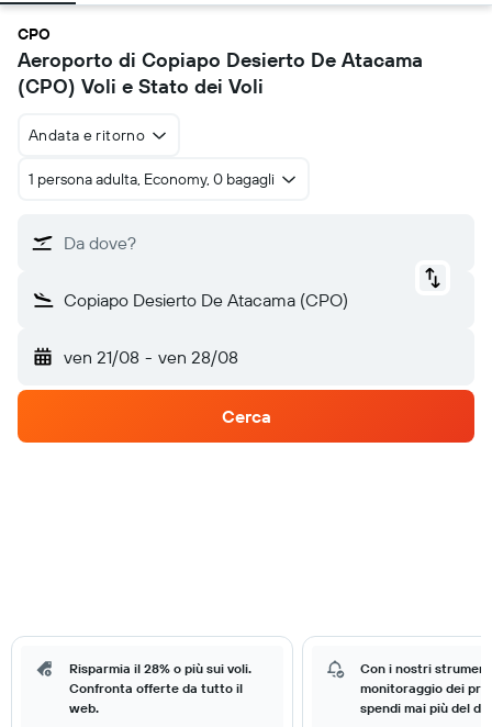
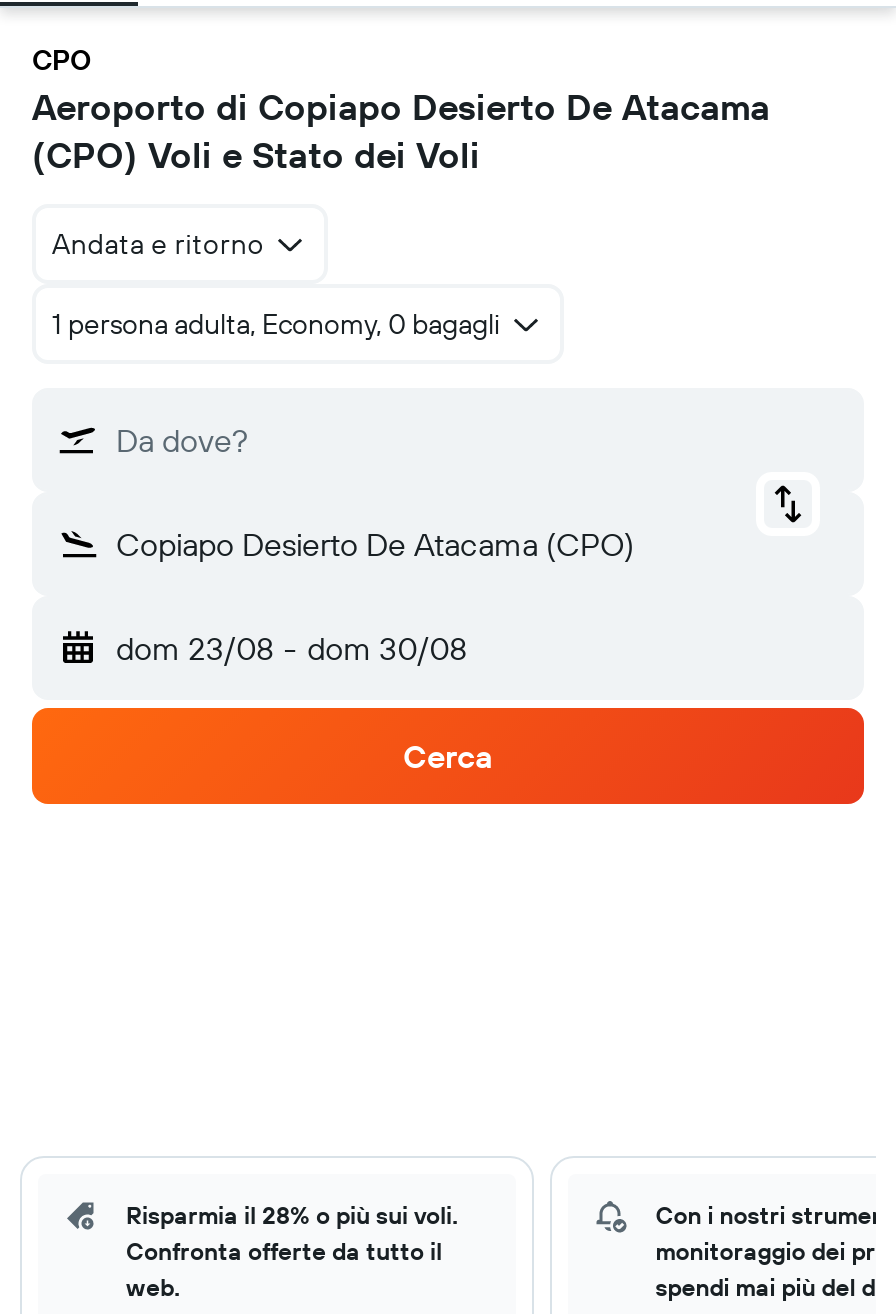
[64,346,238,368] ven 21/08 - ven 28/08 -> [116,628,467,668] dom 23/08 - dom 30/08

